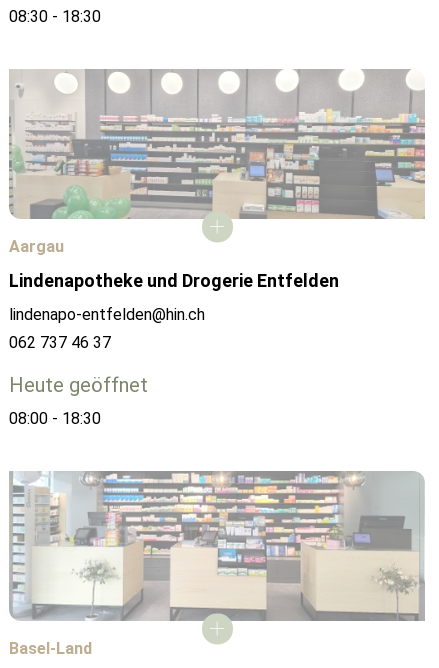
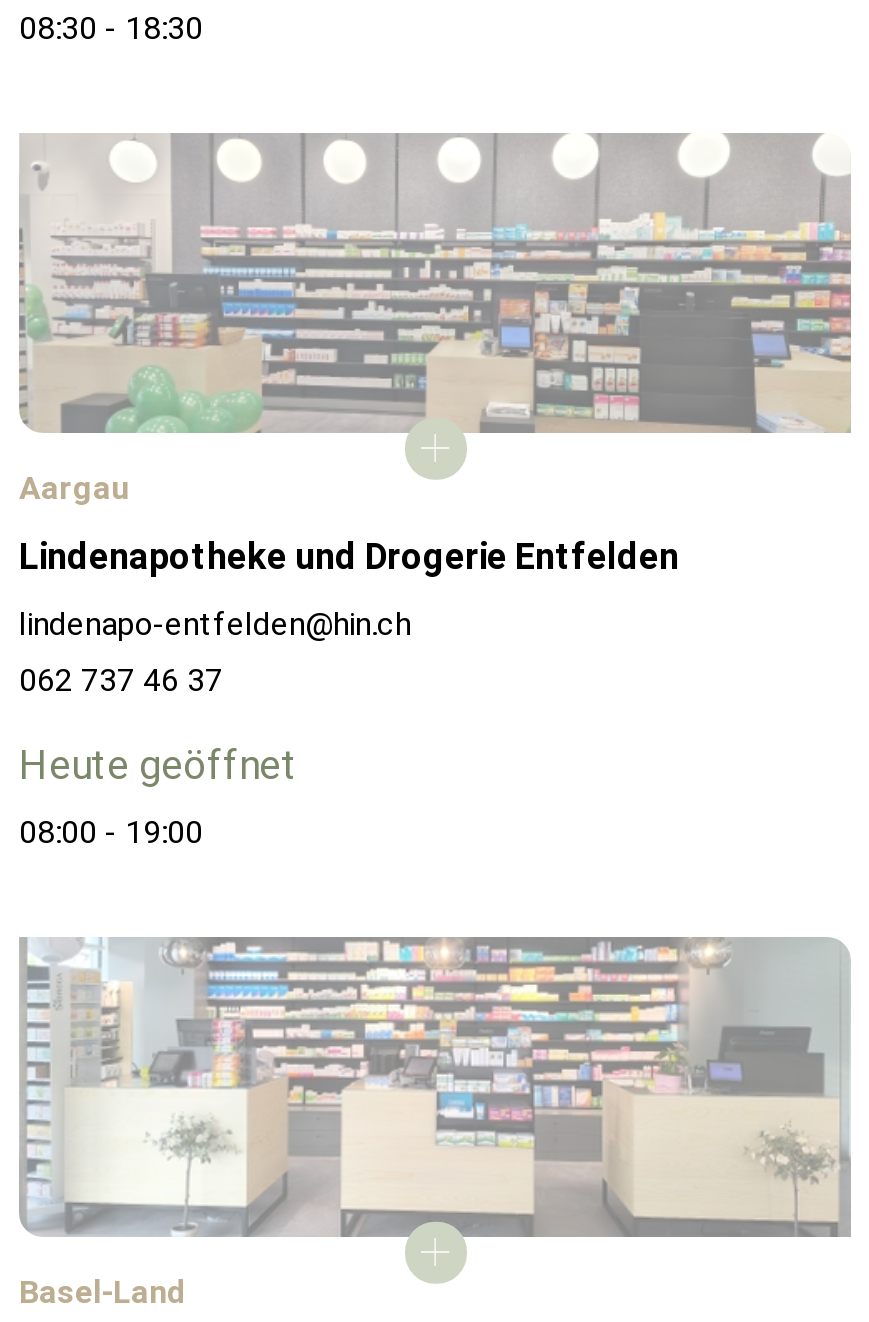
[9,409,101,428] 08:00 - 18:30 -> [19,813,203,851] 08:00 - 19:00

